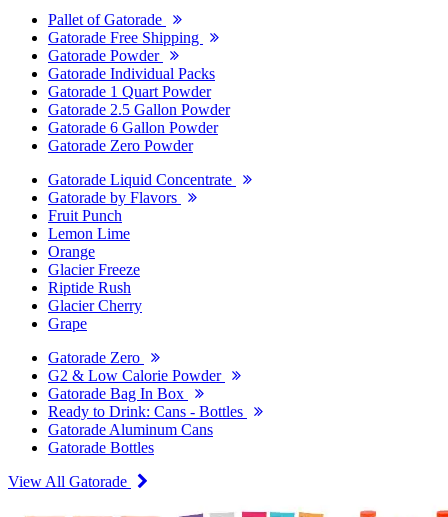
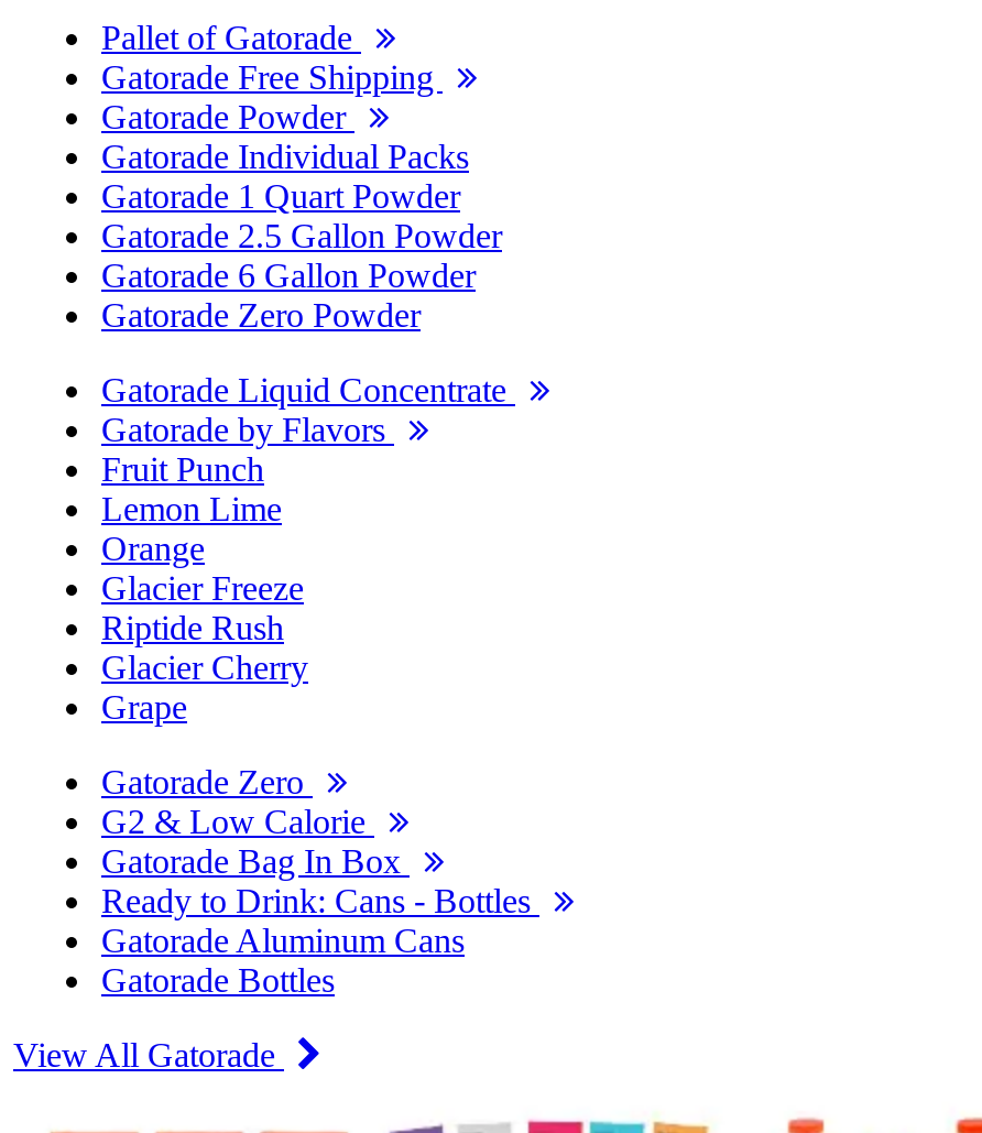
[48,367,225,384] G2 & Low Calorie Powder -> [101,804,374,841] G2 & Low Calorie

